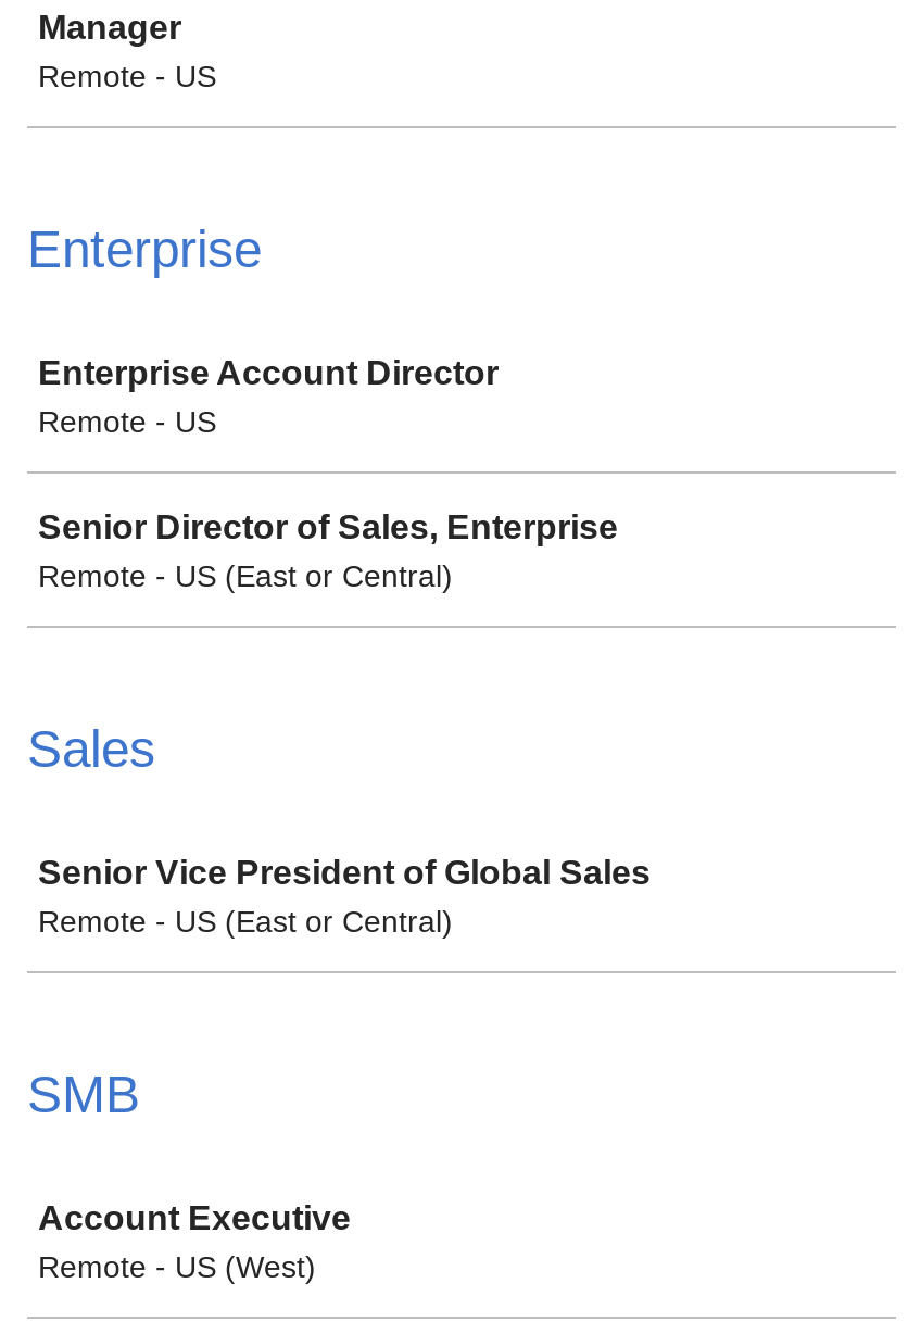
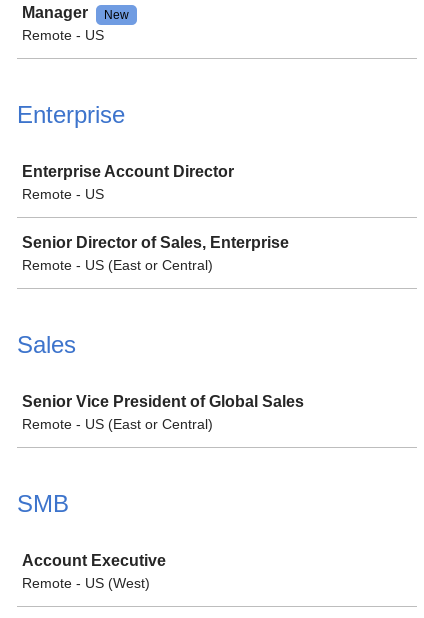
none -> [104,8,129,22] New

